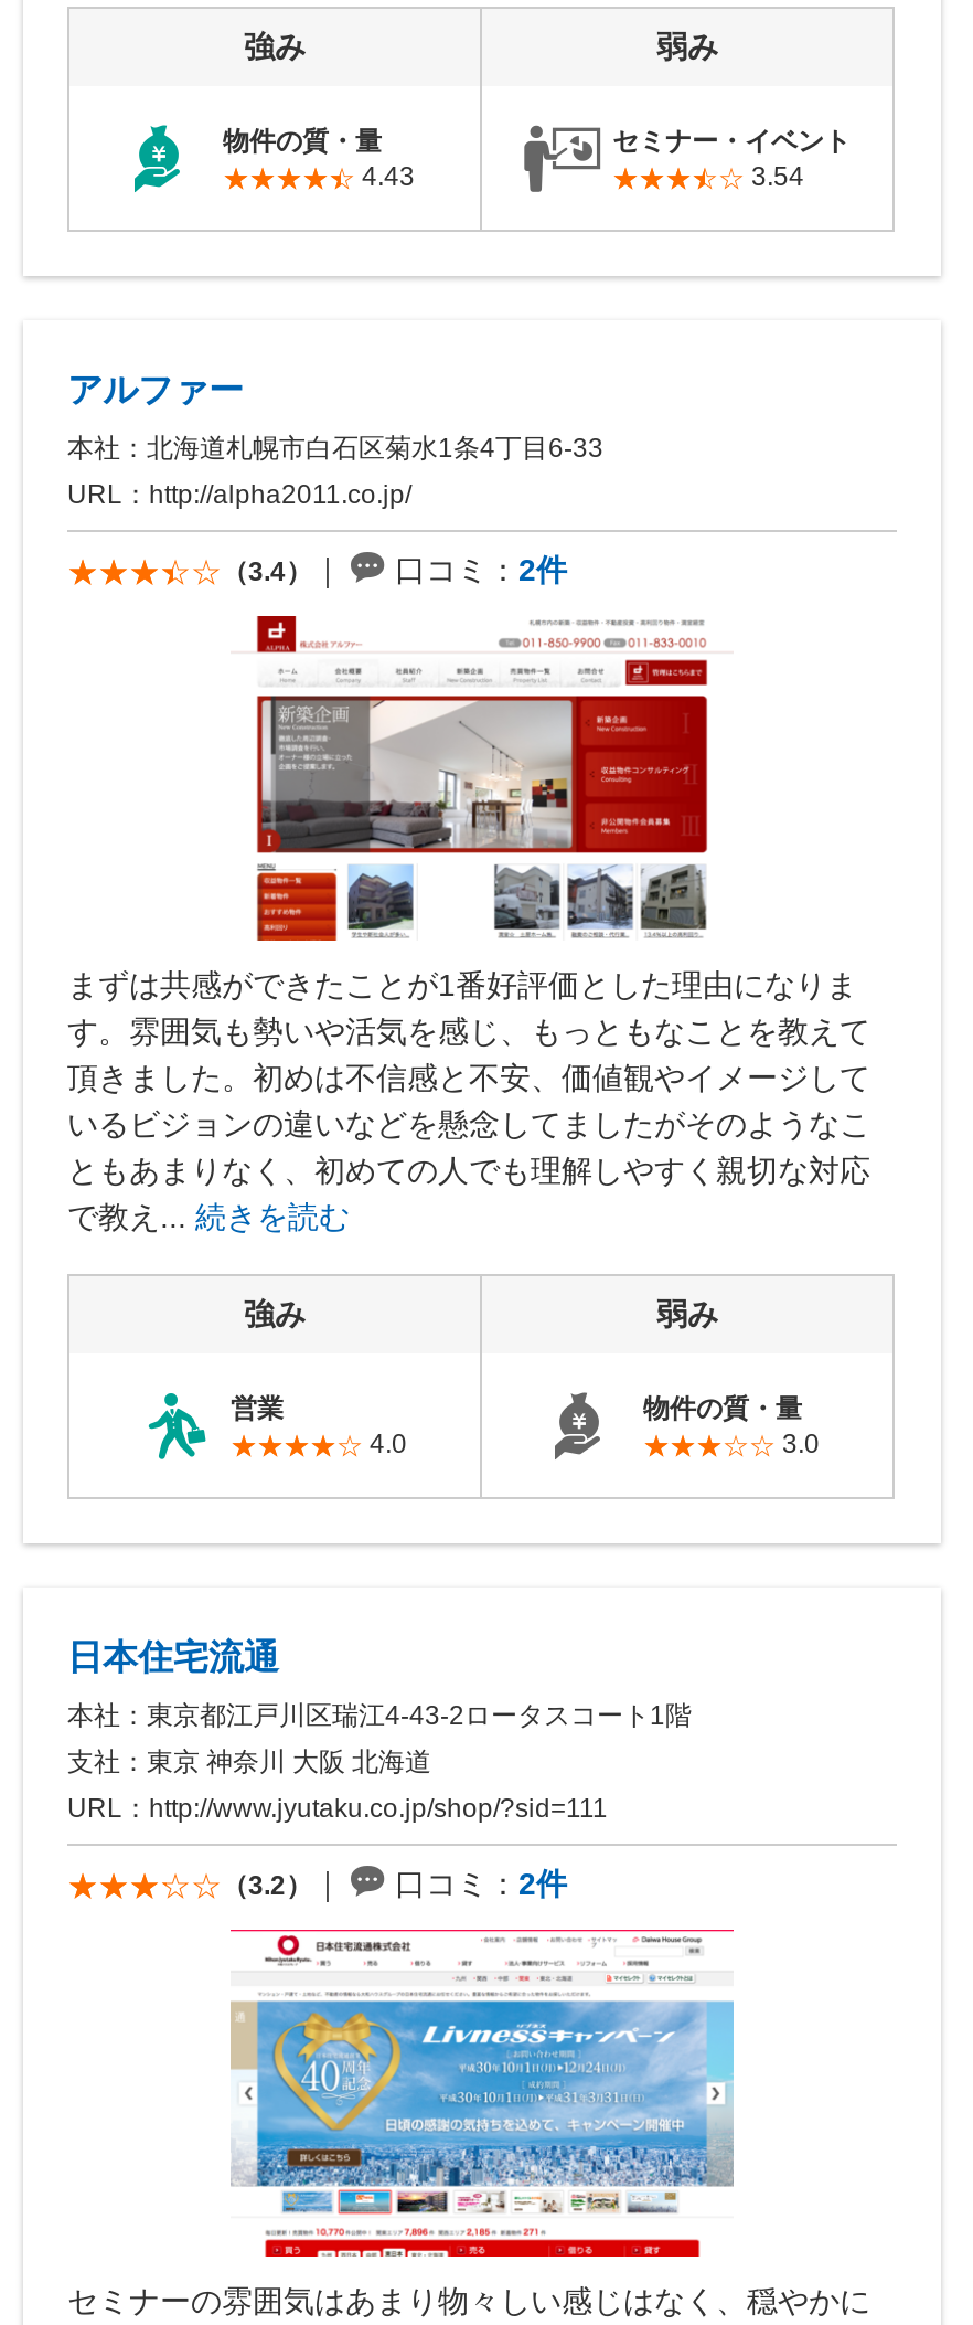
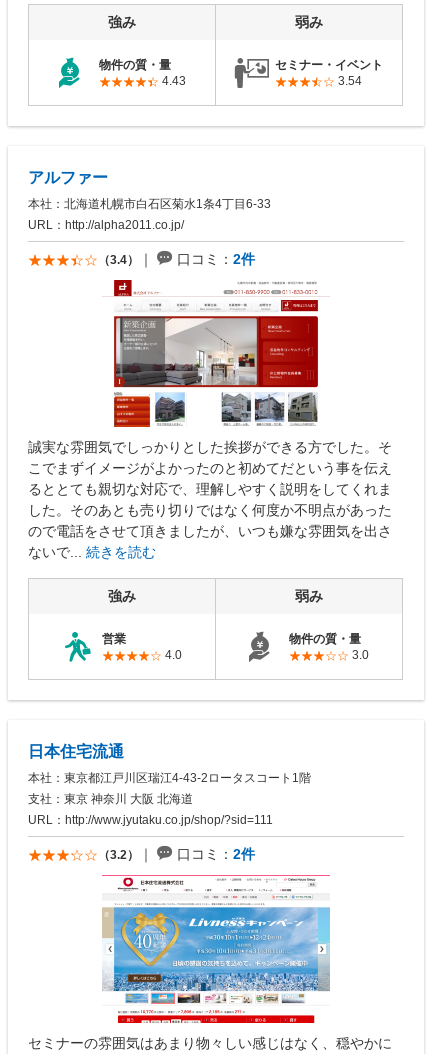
[67,968,870,1235] まずは共感ができたことが1番好評価とした理由になりま | す。雰囲気も勢いや活気を感じ、もっともなことを教えて | 頂きました。初めは不信感と不安、価値観やイメージして | いるビジョンの違いなどを懸念してましたがそのようなこ | ともあまりなく、初めての人でも理解しやすく親切な対応 | で教え...続きを読む -> [28,439,392,560] 誠実な雰囲気でしっかりとした挨拶ができる方でした。そ | こでまずイメージがよかったのと初めてだという事を伝え | るととても親切な対応で、理解しやすく説明をしてくれま | した。そのあとも売り切りではなく何度か不明点があった | ので電話をさせて頂きましたが、いつも嫌な雰囲気を出さ | ないで...続きを読む

